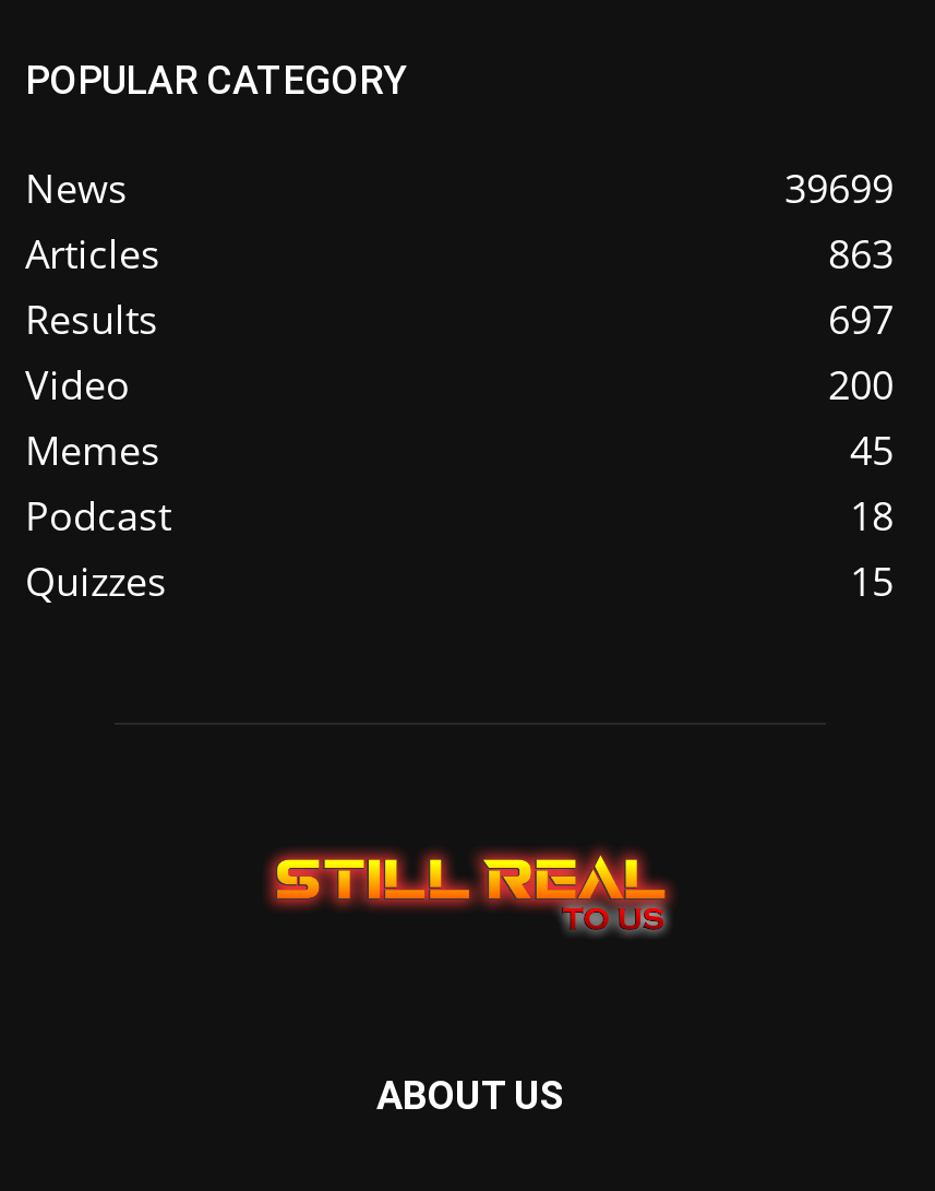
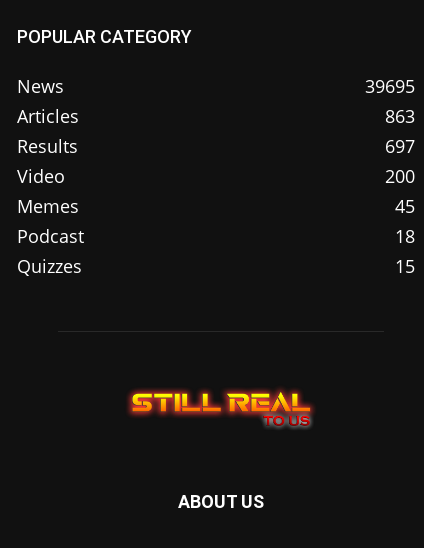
[784,161,894,213] 39699 -> [365,74,415,98] 39695

